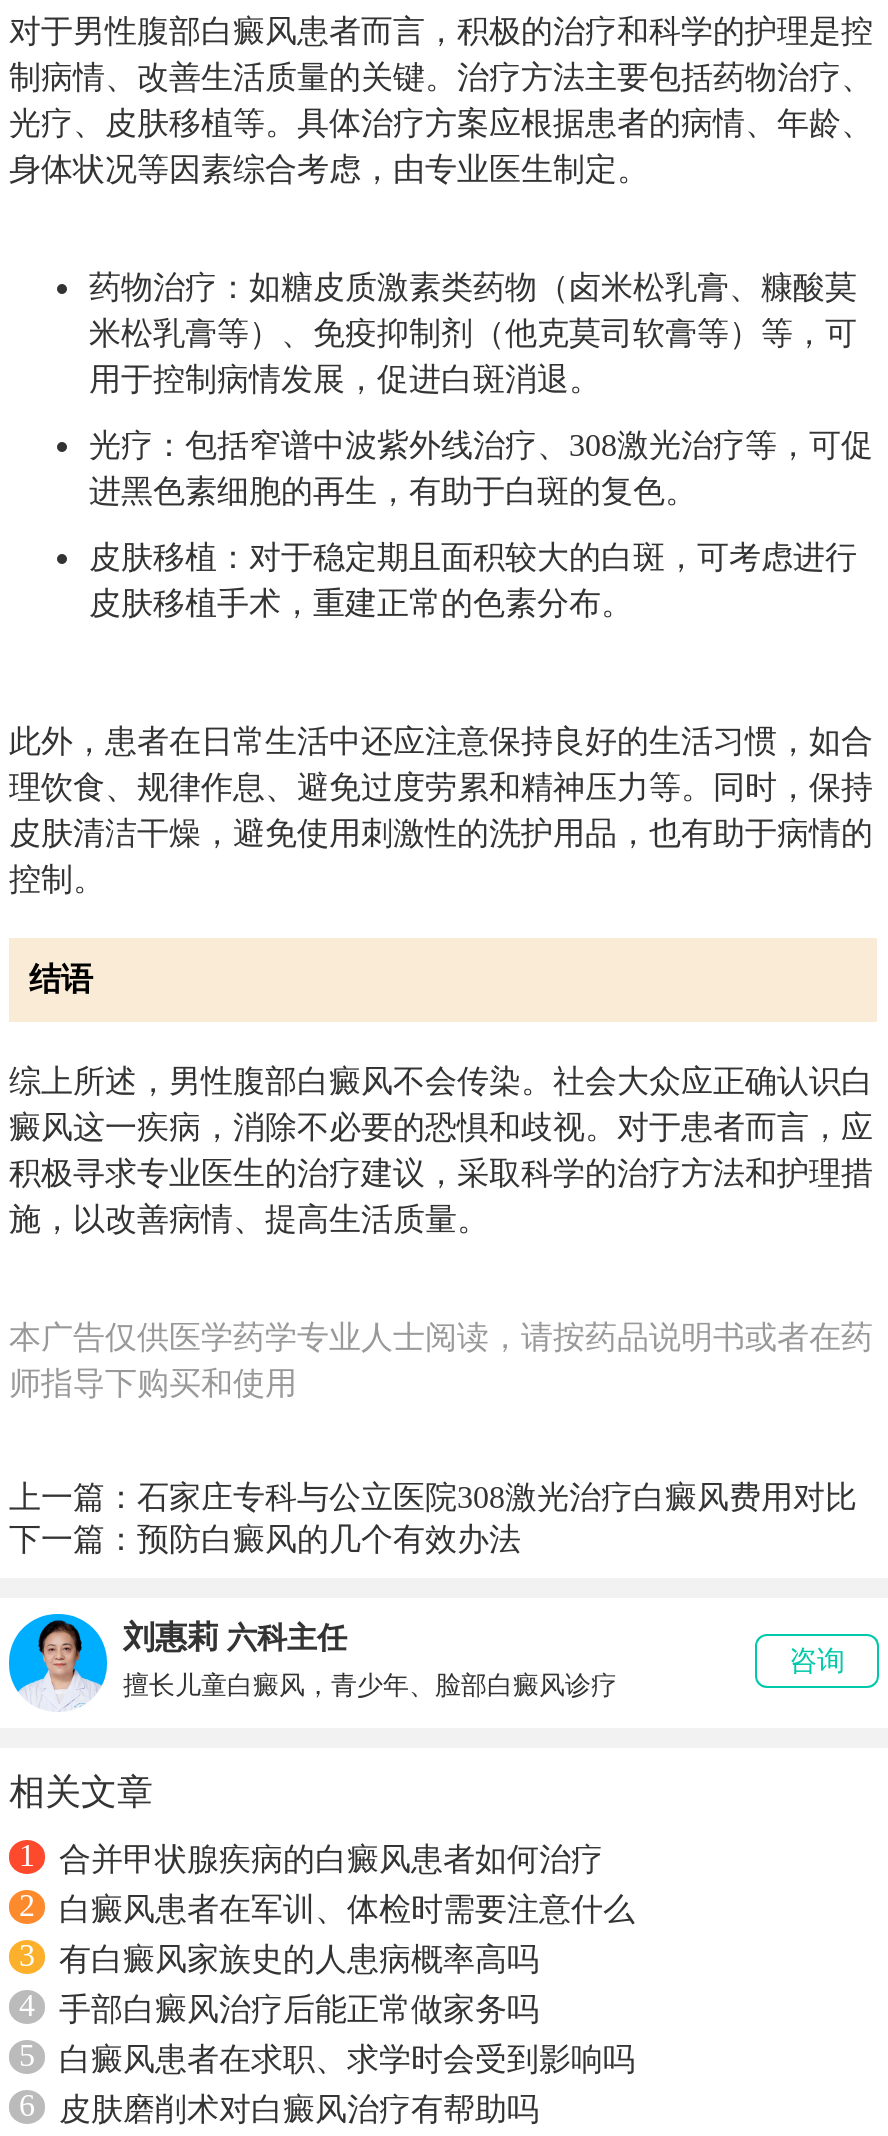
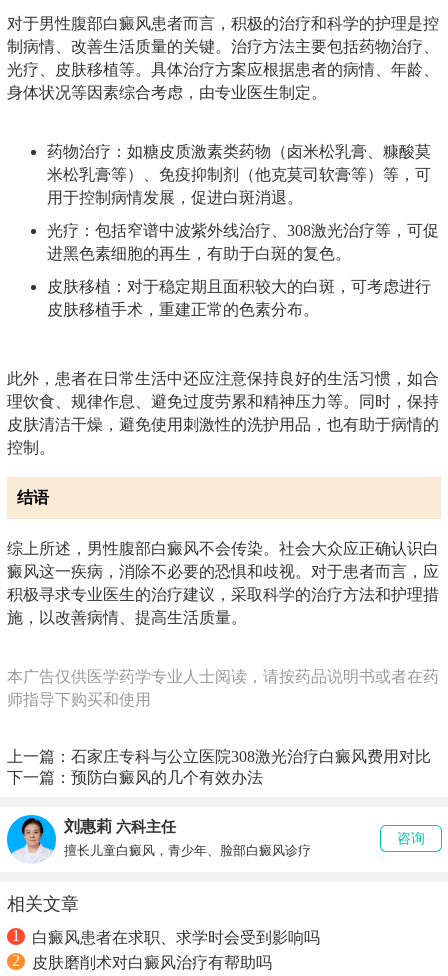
[19,1842,635,2072] 合并甲状腺疾病的白癜风患者如何治疗 | 2 | 白癜风患者在军训、体检时需要注意什么 | 3 | 有白癜风家族史的人患病概率高吗 | 4 | 手部白癜风治疗后能正常做家务吗 | 5 -> none
[19,2088,539,2126] 6 皮肤磨削术对白癜风治疗有帮助吗 -> [12,952,272,971] 2 皮肤磨削术对白癜风治疗有帮助吗

